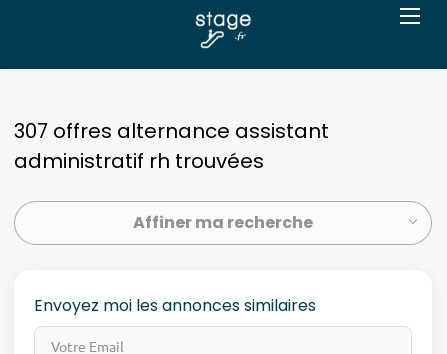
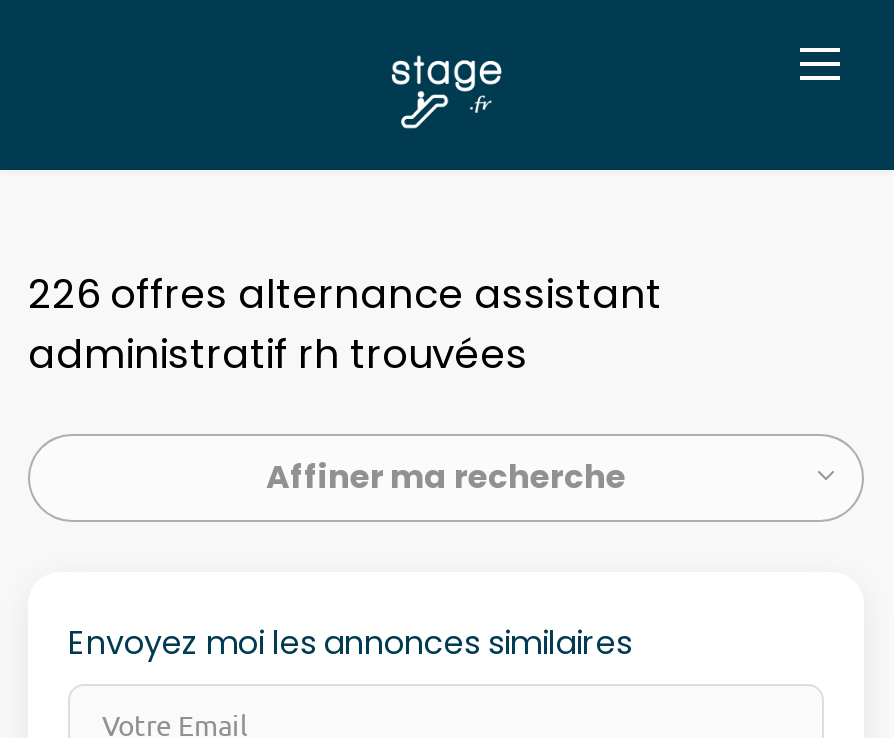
[14,117,329,145] 307 offres alternance assistant -> [28,266,662,322] 226 offres alternance assistant

